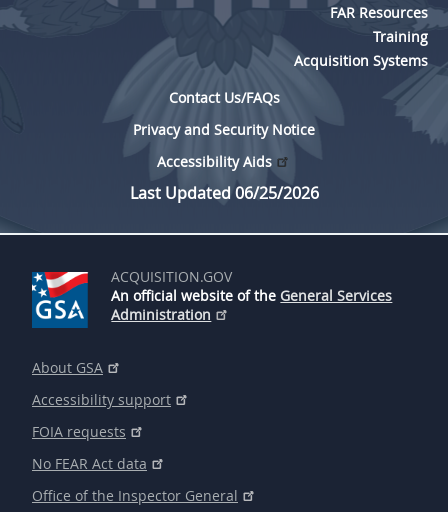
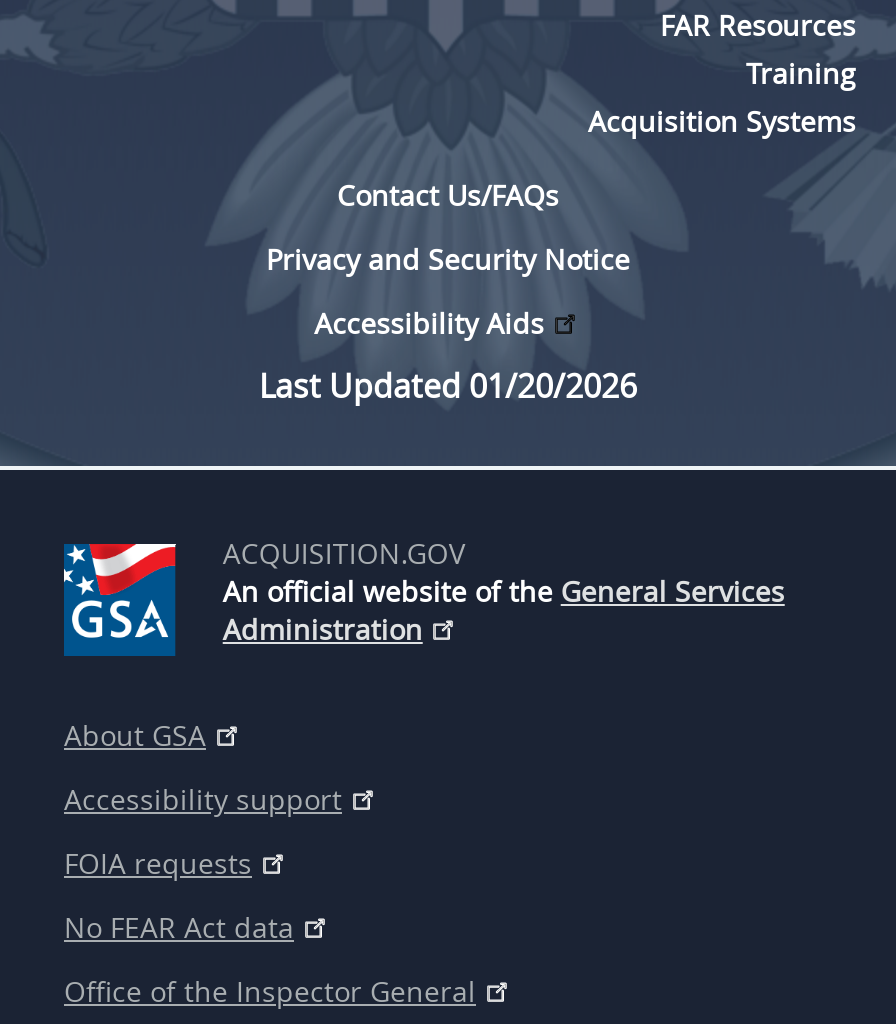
[129,182,318,204] Last Updated 06/25/2026 -> [259,364,637,408] Last Updated 01/20/2026

